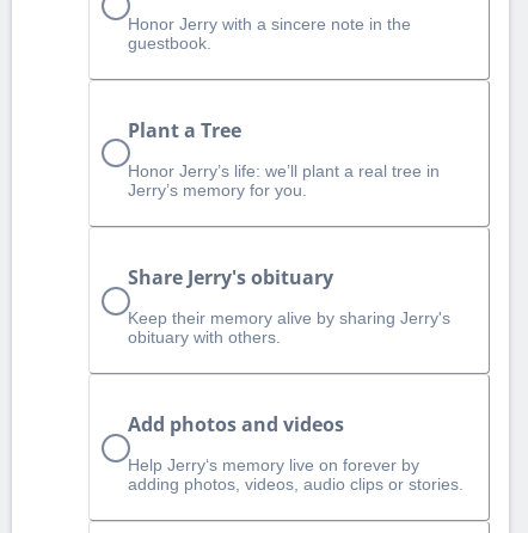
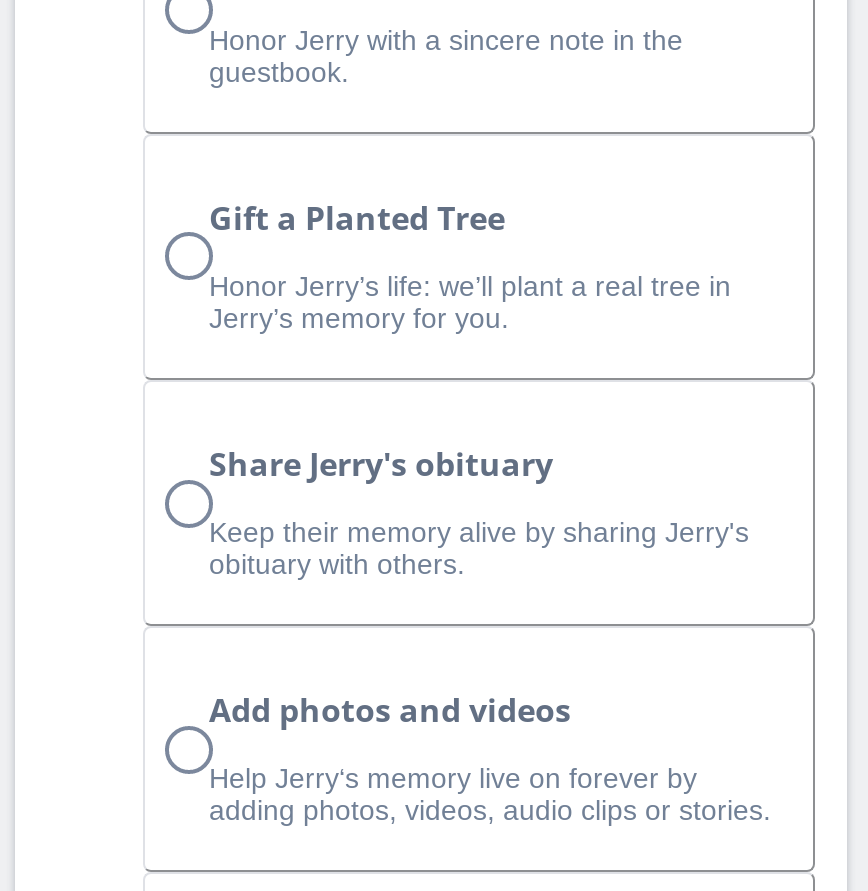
[128,117,241,143] Plant a Tree -> [209,196,505,240] Gift a Planted Tree

